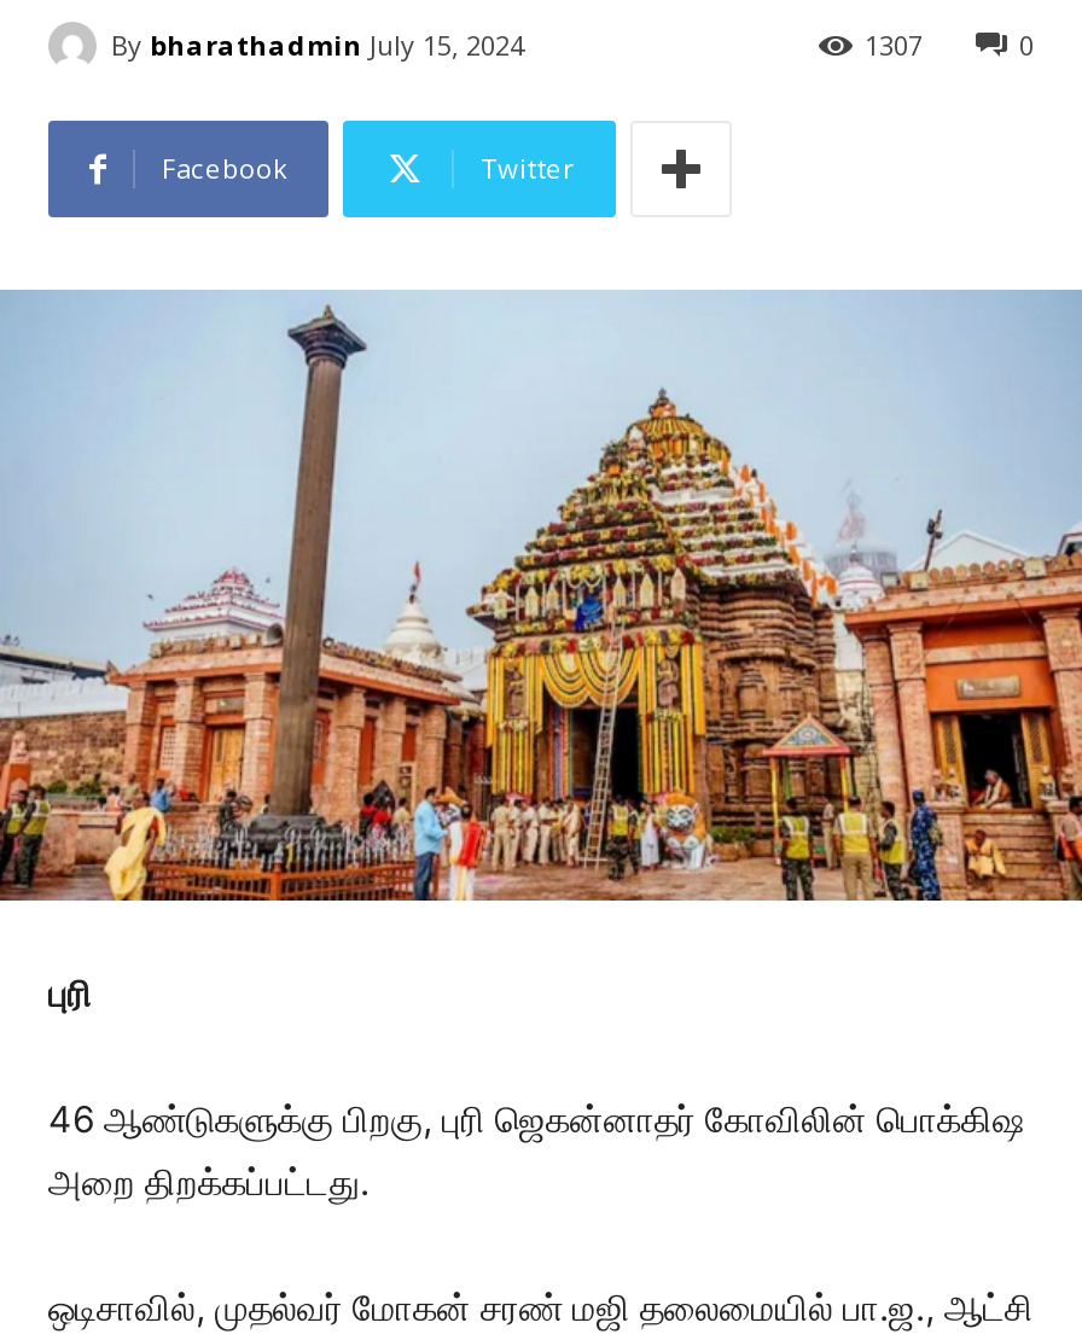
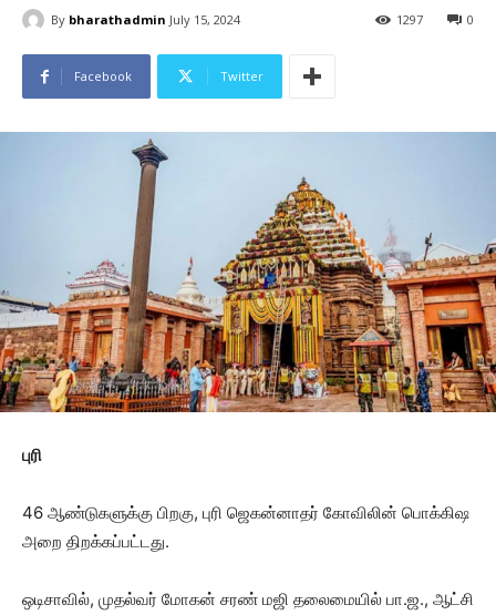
[865,27,923,63] 1307 -> [396,11,423,28] 1297

